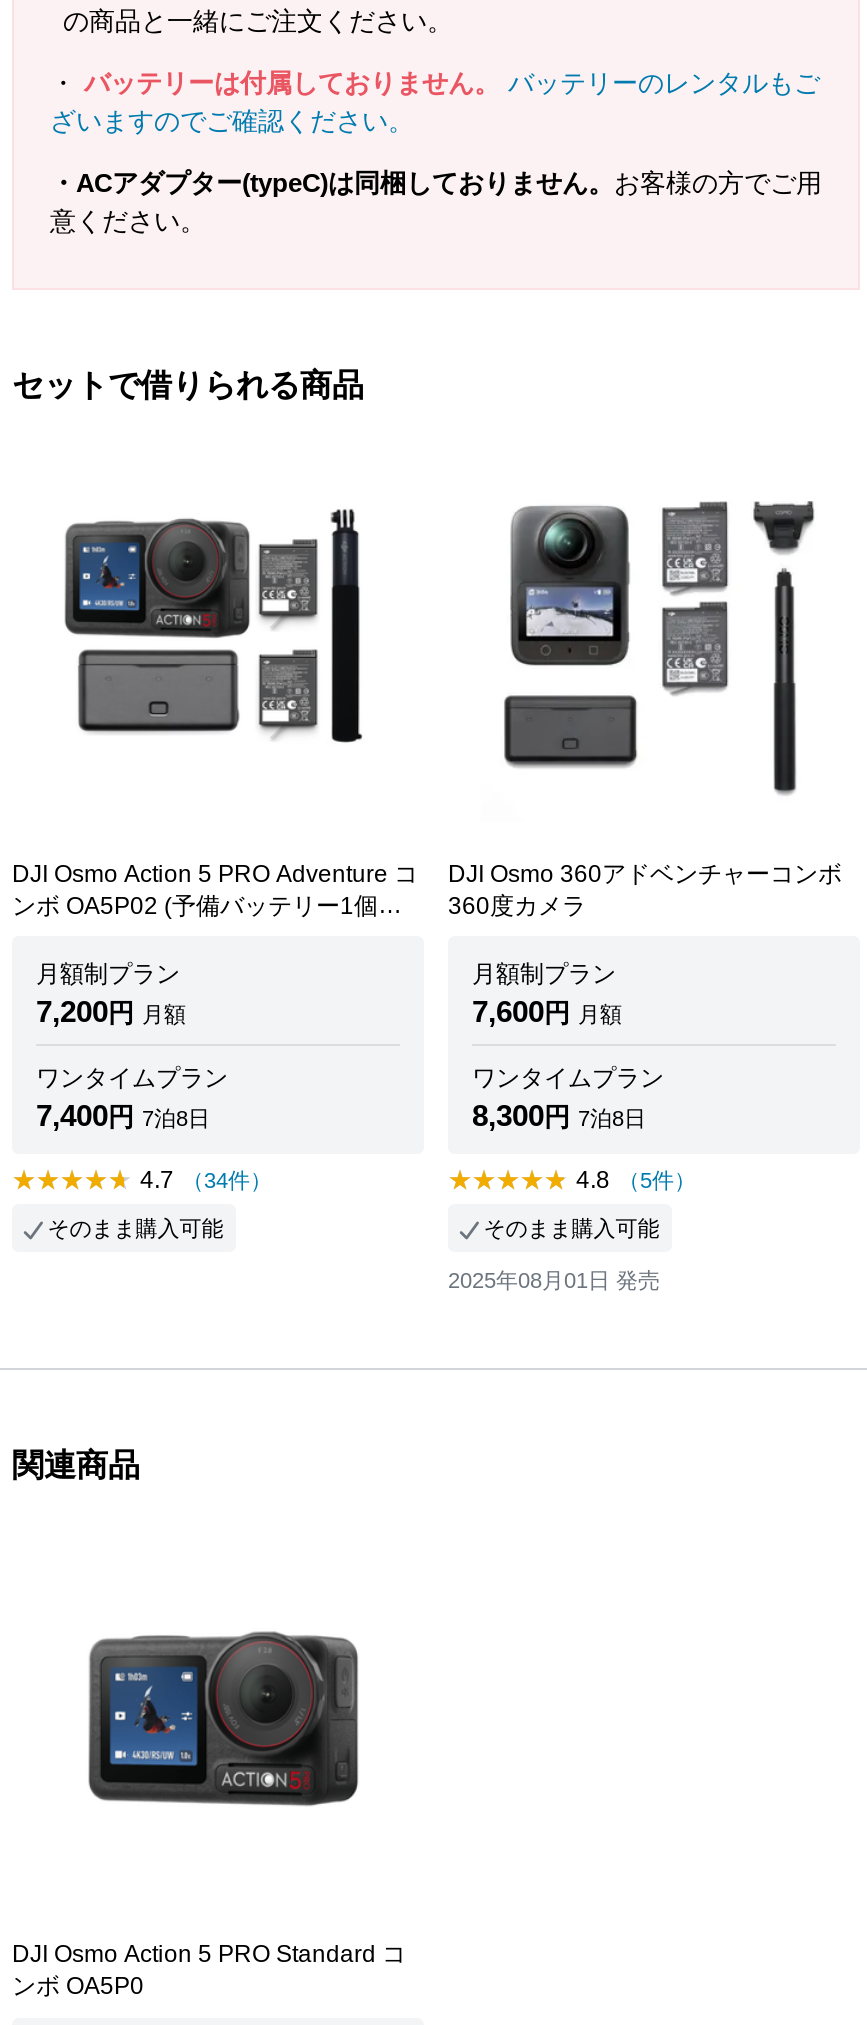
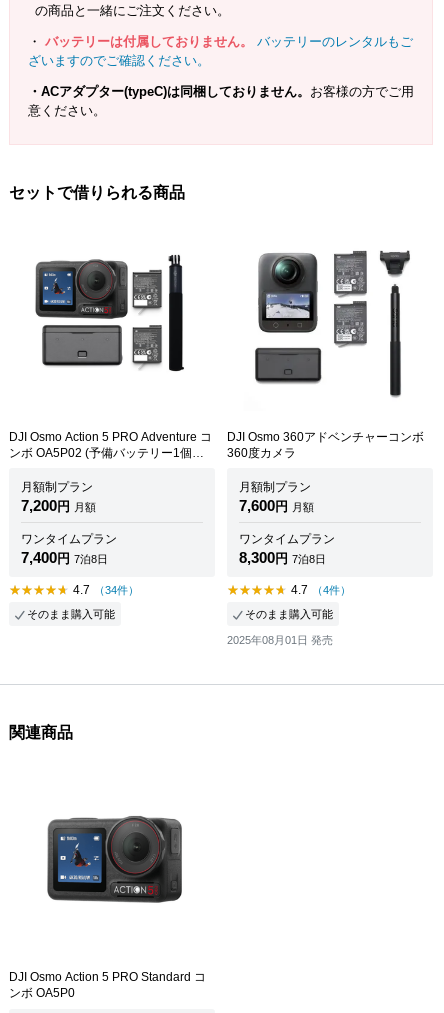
[576,1166,696,1194] 4.8 （5件） -> [291,583,351,597] 4.7 （4件）

